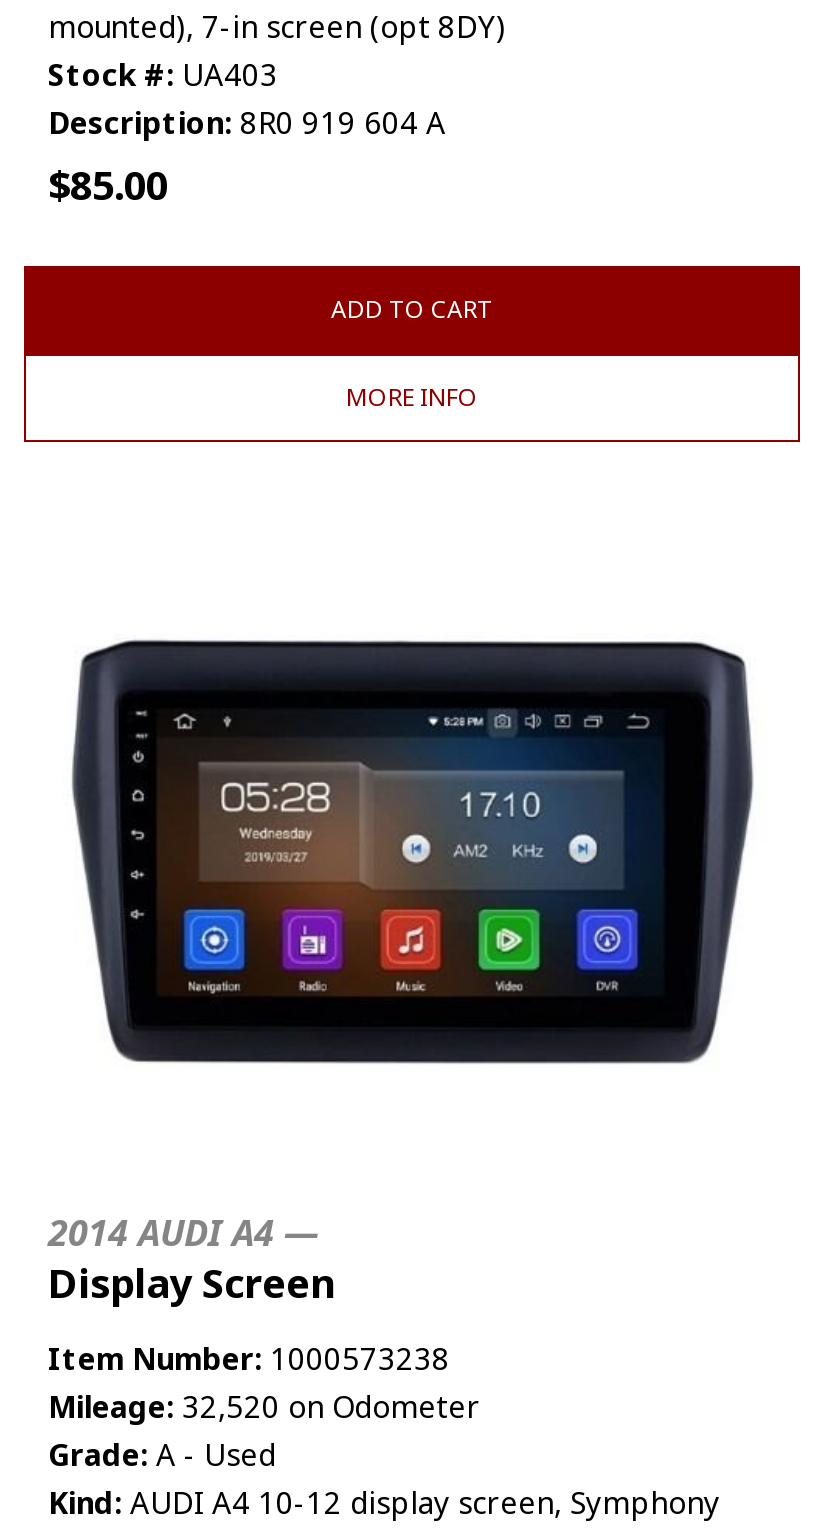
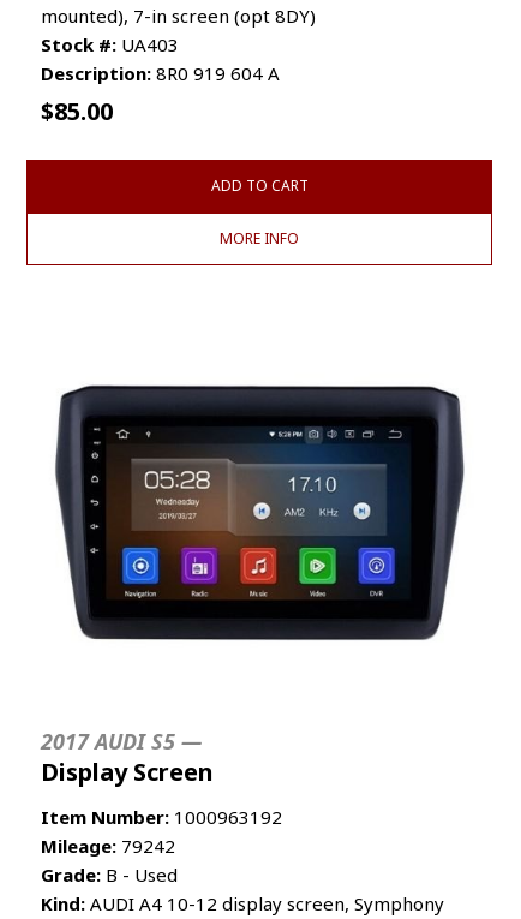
[48,1209,318,1257] 2014 AUDI A4 — -> [41,726,202,755] 2017 AUDI S5 —
[48,1339,480,1475] Item Number: 1000573238 | Mileage: 32,520 on Odometer | Grade: A - Used -> [41,805,282,886] Item Number: 1000963192 | Mileage: 79242 | Grade: B - Used

